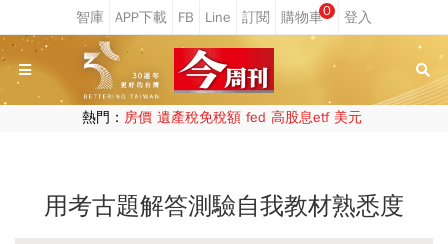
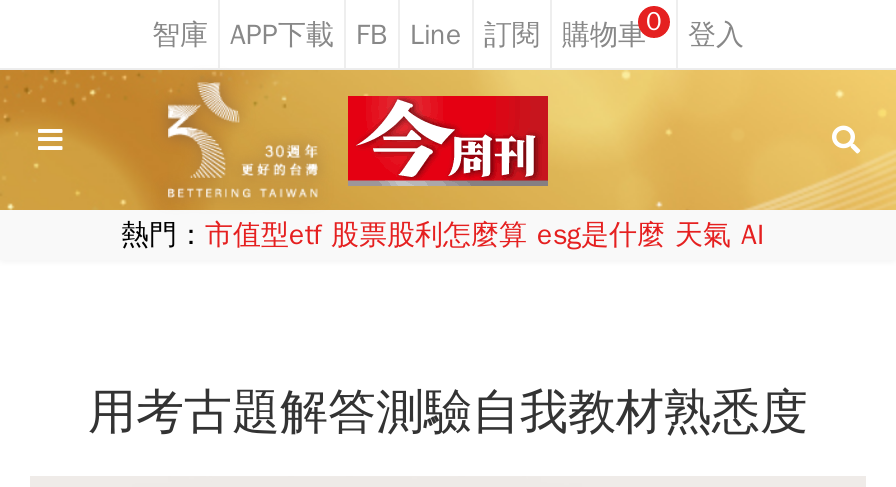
[81,109,361,126] 熱門：房價 遺產稅免稅額 fed 高股息etf 美元 -> [121,218,765,252] 熱門：市值型etf 股票股利怎麼算 esg是什麼 天氣 AI

